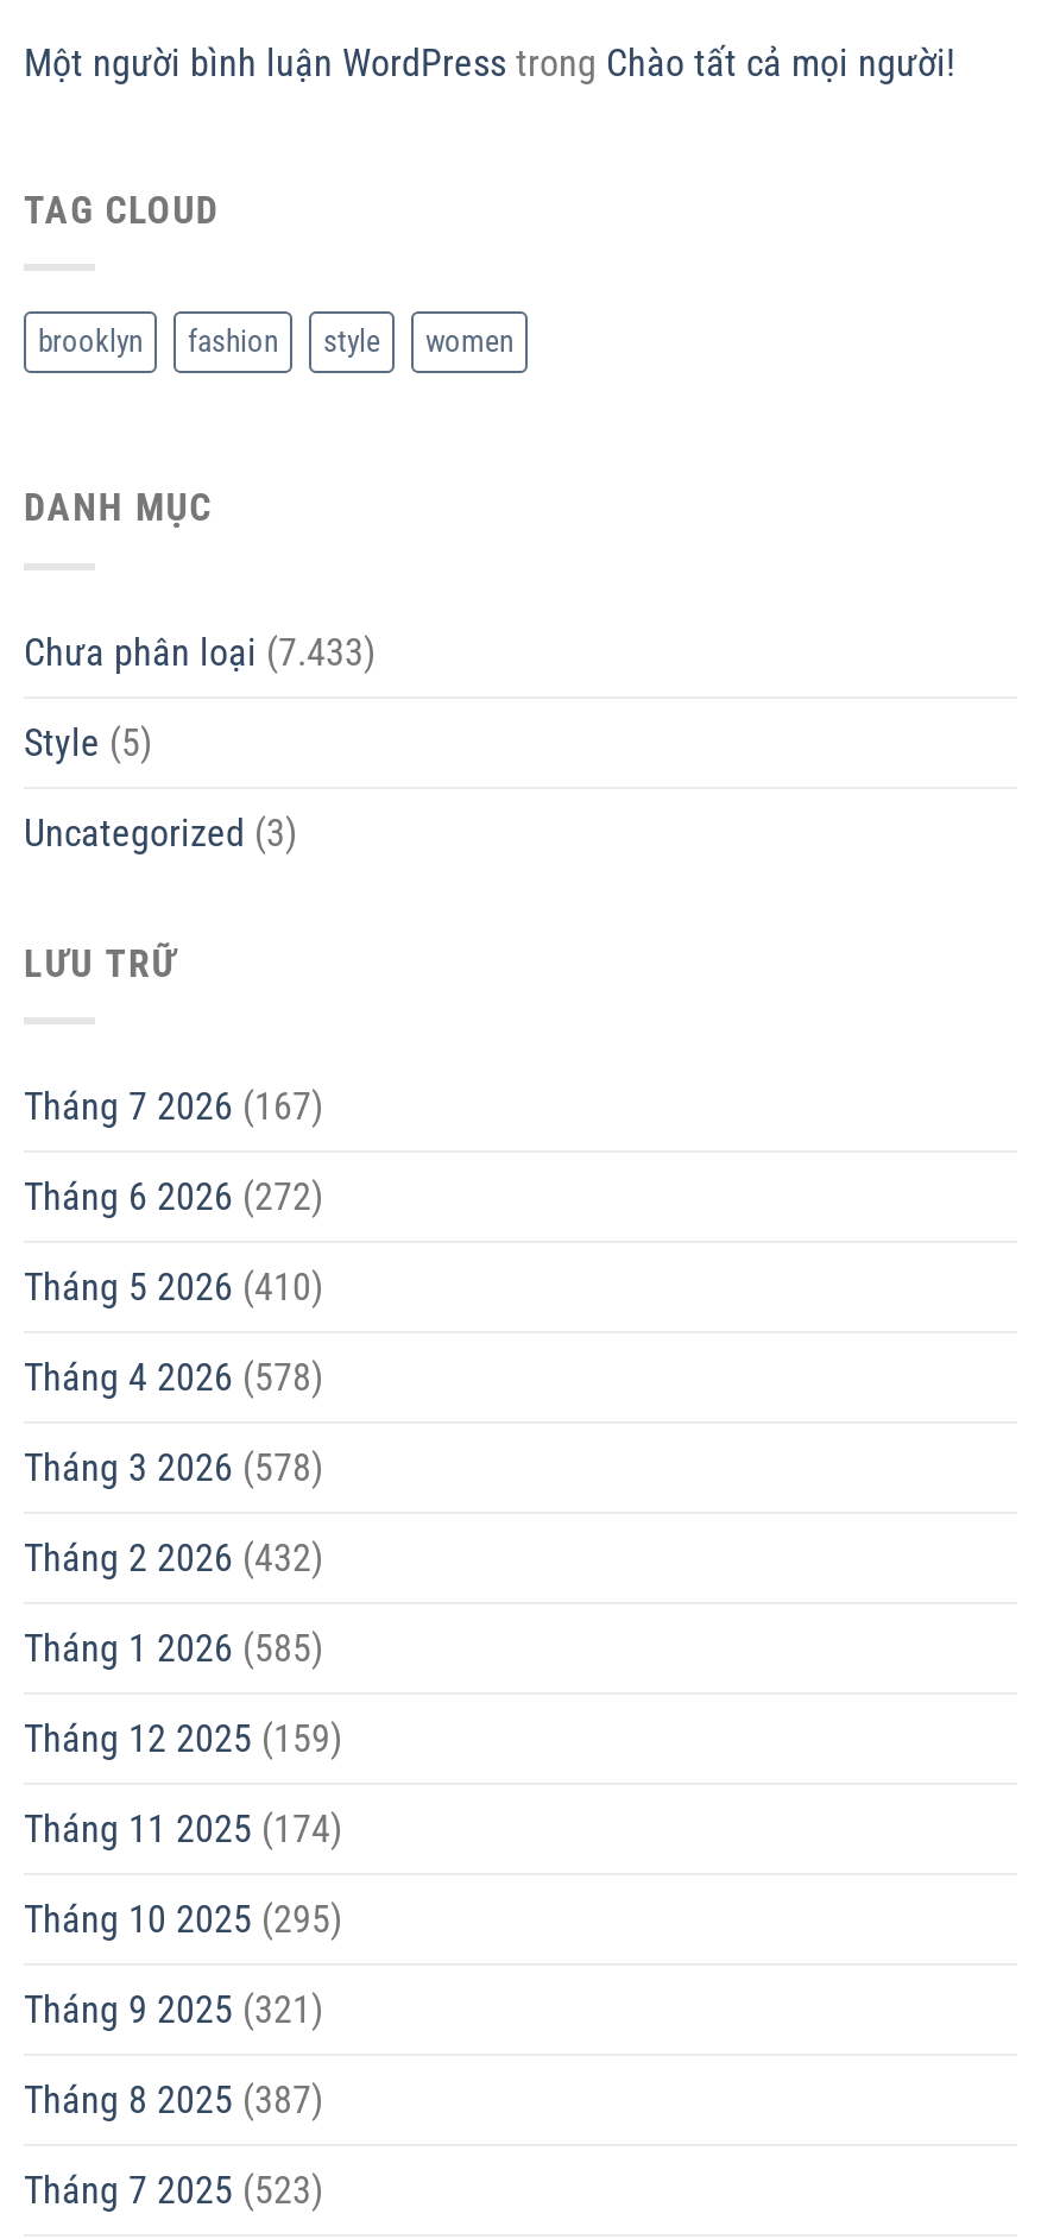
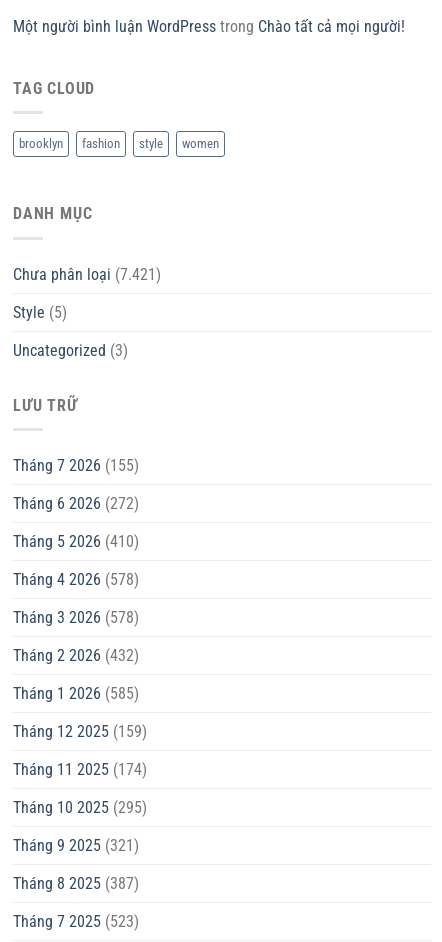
[24,630,376,675] Chưa phân loại (7.433) -> [13,265,161,284] Chưa phân loại (7.421)
[24,1085,323,1130] Tháng 7 2026 (167) -> [13,456,139,475] Tháng 7 2026 (155)

